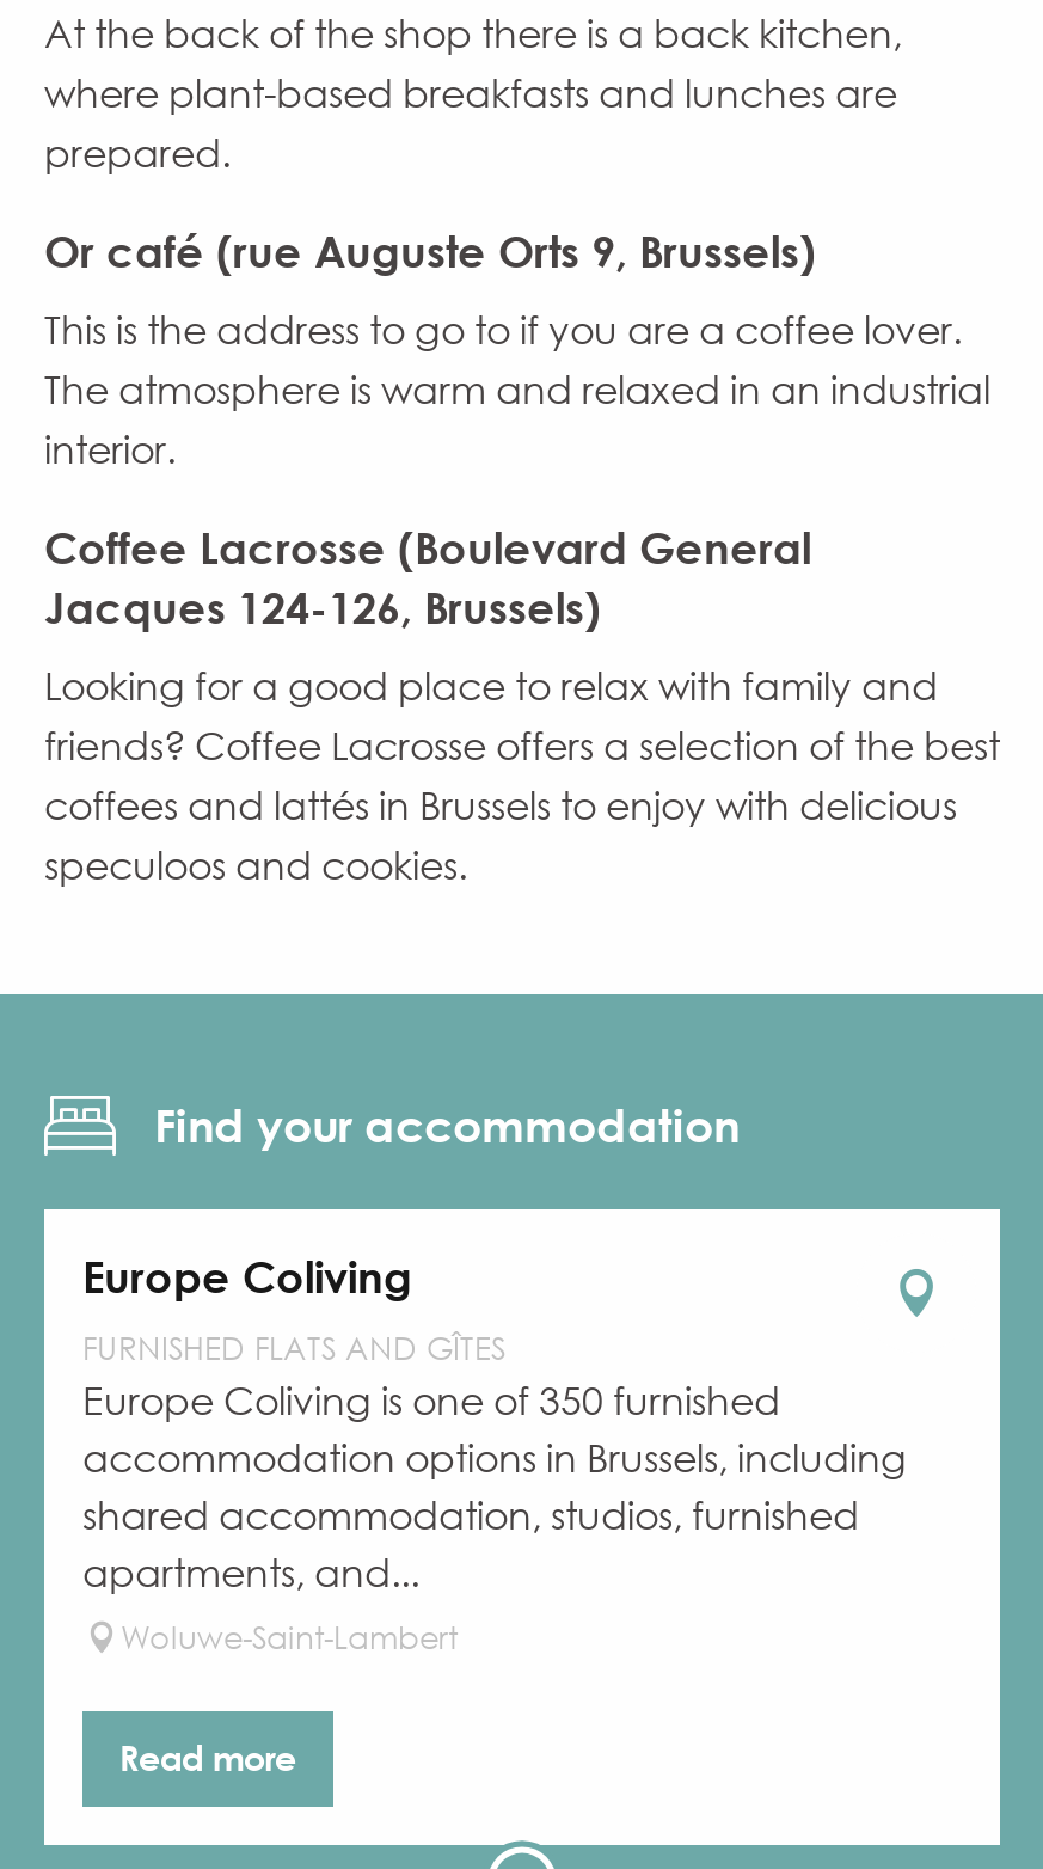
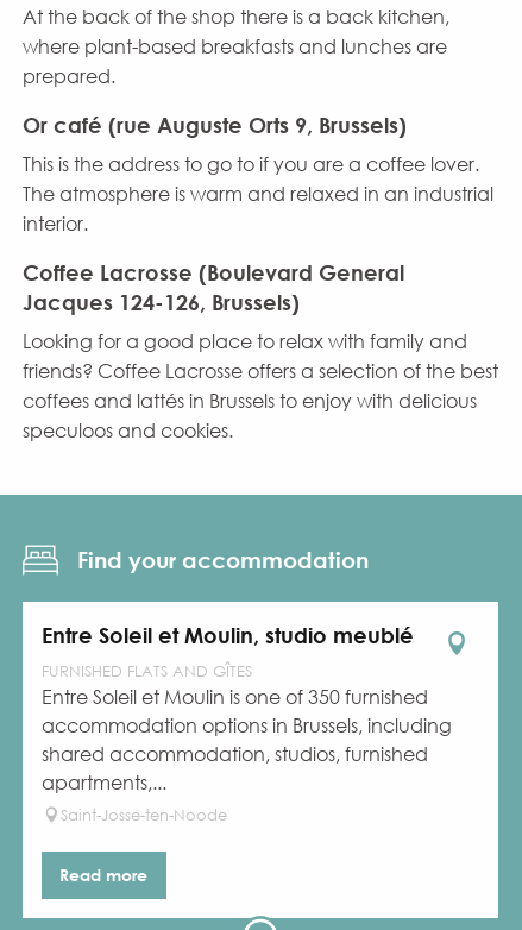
[82,1250,412,1302] Europe Coliving -> [42,622,414,648] Entre Soleil et Moulin, studio meublé
[82,1376,780,1424] Europe Coliving is one of 350 furnished -> [42,685,428,709] Entre Soleil et Moulin is one of 350 furnished
[82,1548,458,1656] apartments, and... | Woluwe-Saint-Lambert -> [42,771,227,824] apartments,... | Saint-Josse-ten-Noode

